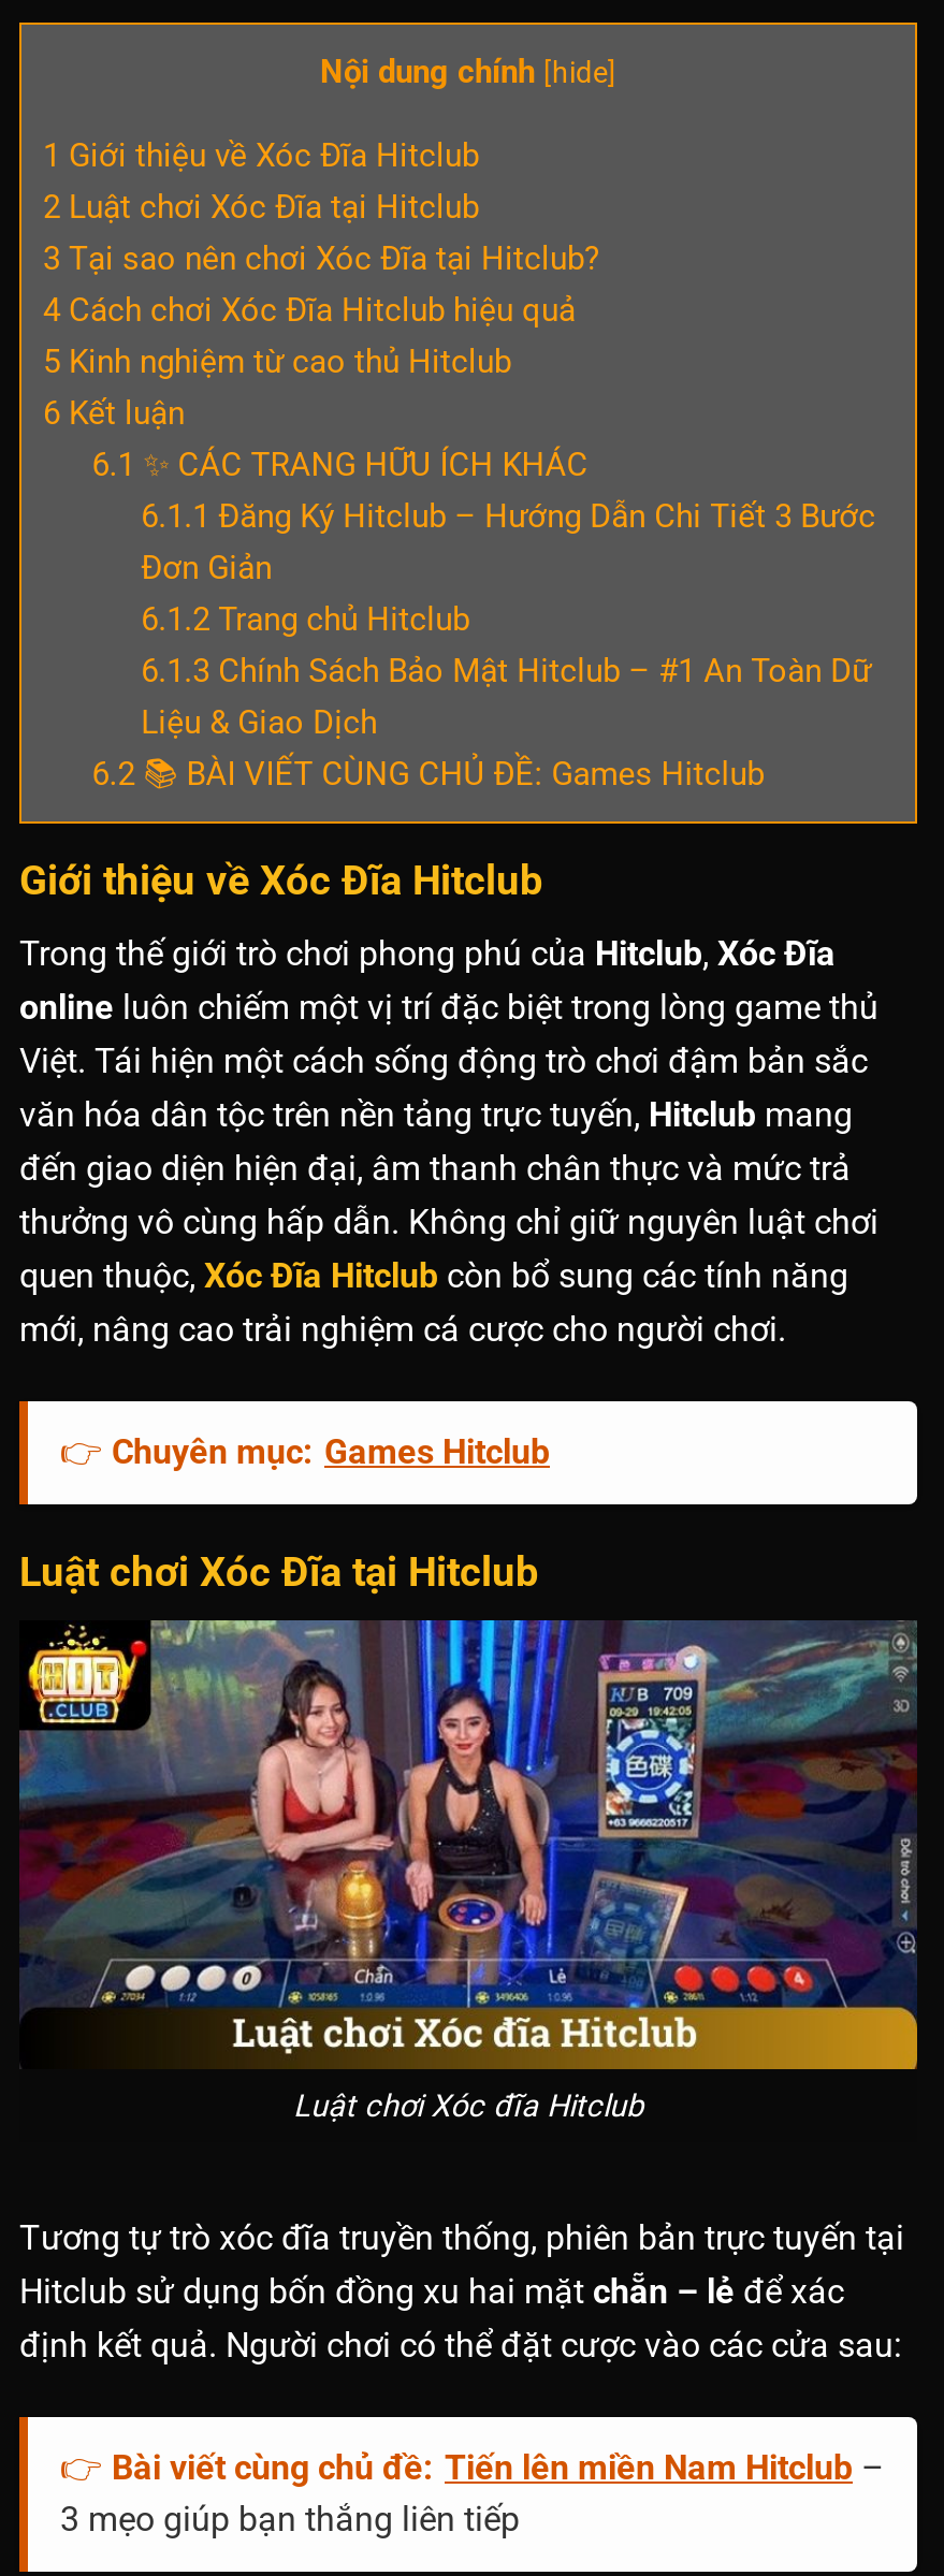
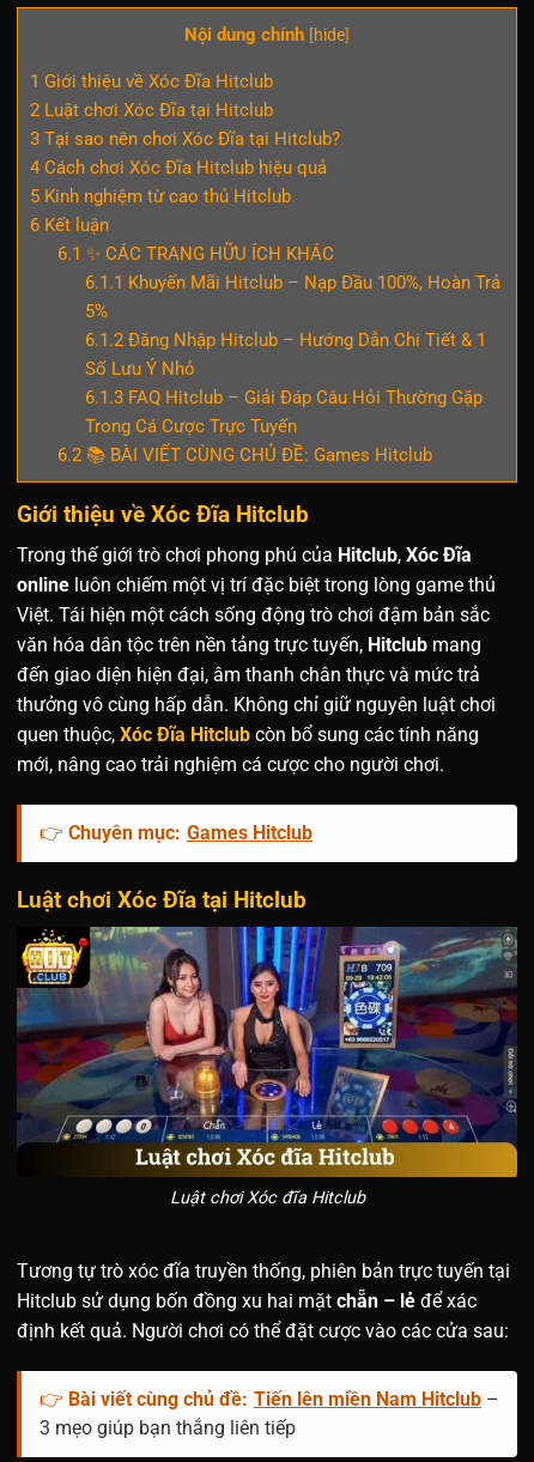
[141,497,875,742] 6.1.1 Đăng Ký Hitclub – Hướng Dẫn Chi Tiết 3 Bước | Đơn Giản | 6.1.2 Trang chủ Hitclub | 6.1.3 Chính Sách Bảo Mật Hitclub – #1 An Toàn Dữ | Liệu & Giao Dịch -> [85,272,500,437] 6.1.1 Khuyến Mãi Hitclub – Nạp Đầu 100%, Hoàn Trả | 5% | 6.1.2 Đăng Nhập Hitclub – Hướng Dẫn Chi Tiết & 1 | Số Lưu Ý Nhỏ | 6.1.3 FAQ Hitclub – Giải Đáp Câu Hỏi Thường Gặp | Trong Cá Cược Trực Tuyến

